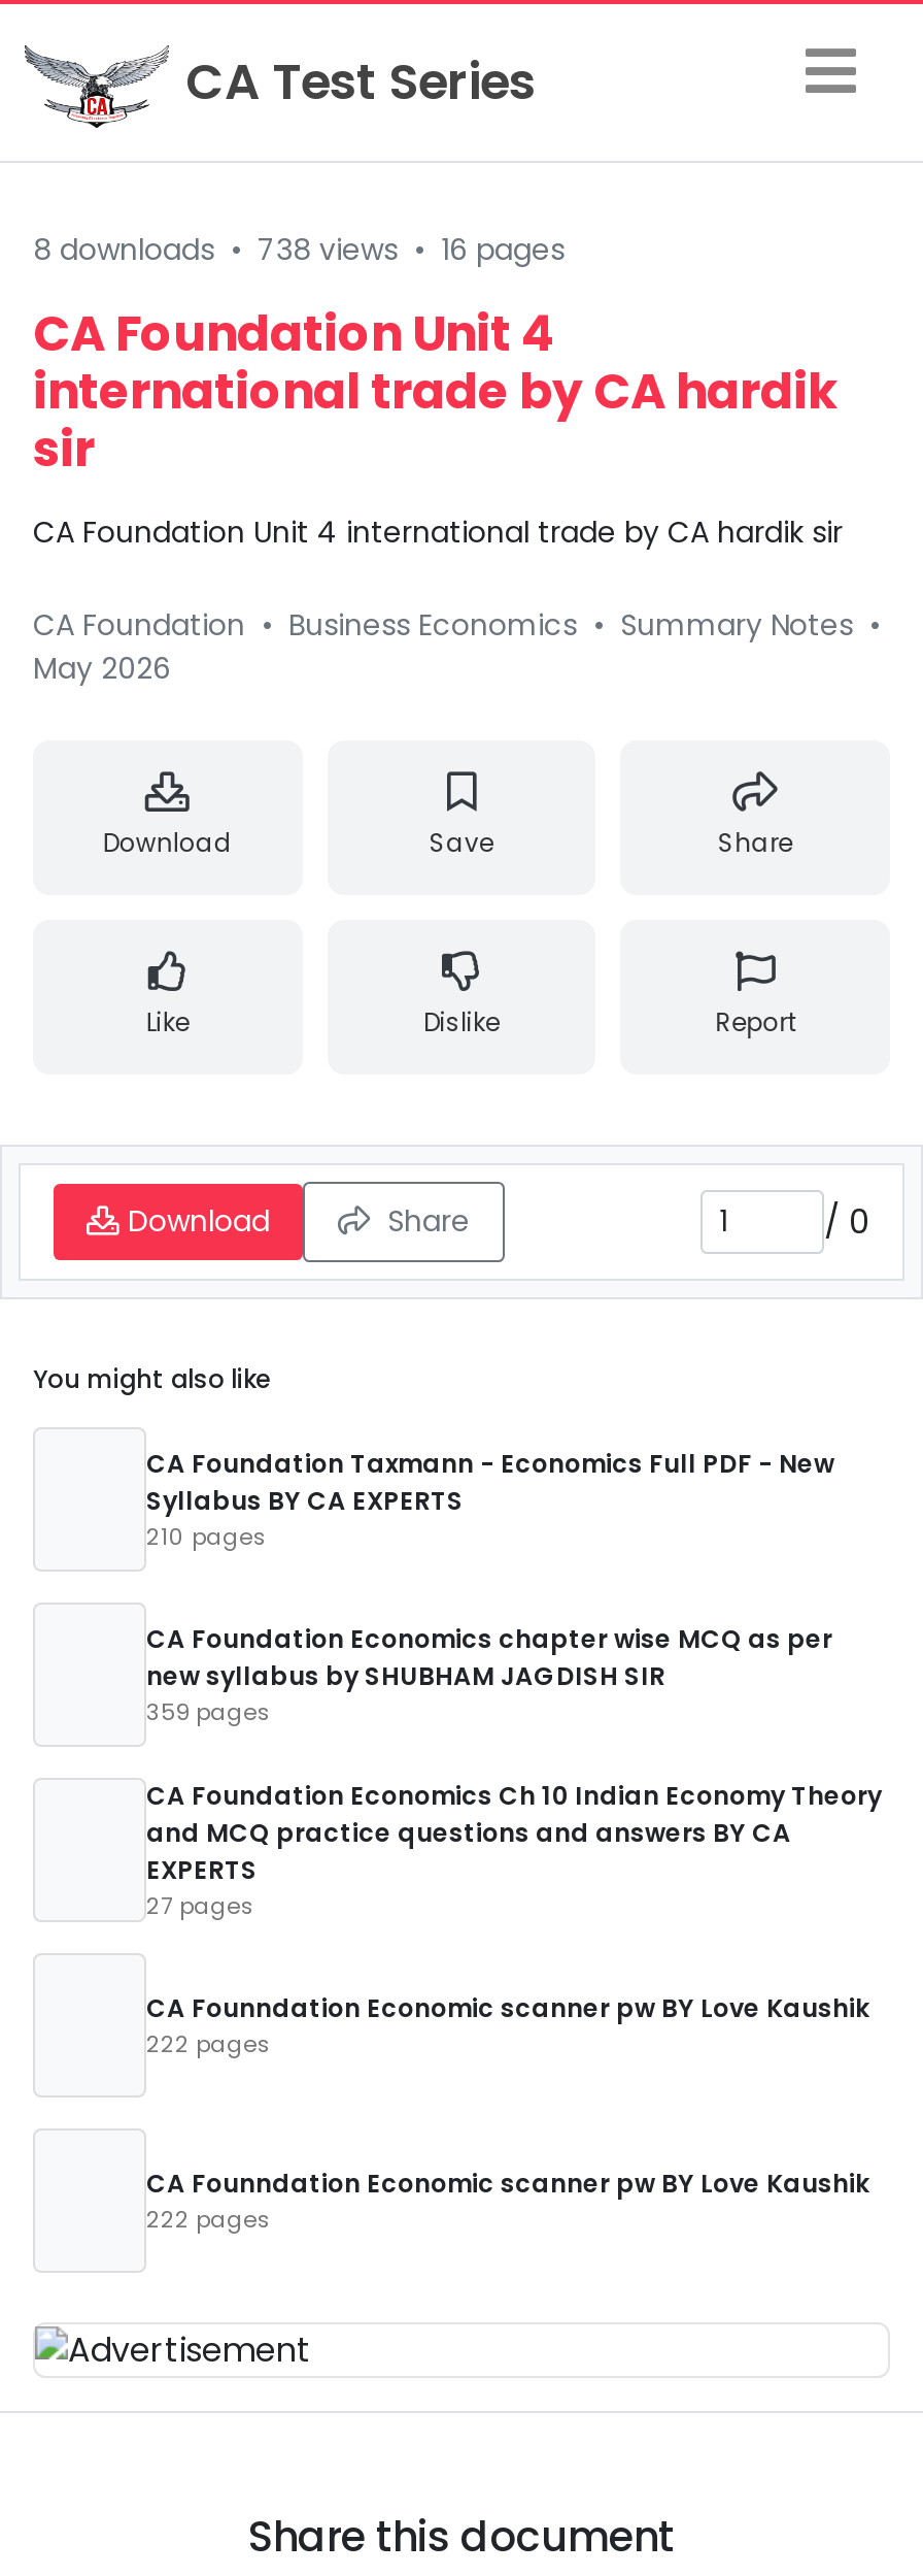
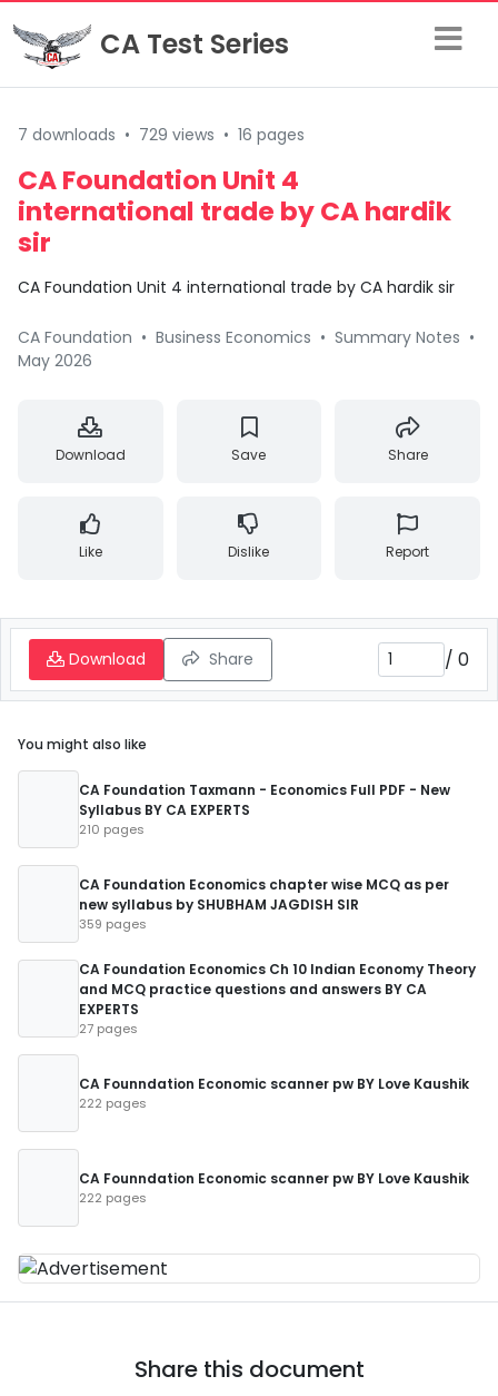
[33,229,565,270] 8 downloads • 738 views • 16 pages -> [18,124,305,146] 7 downloads • 729 views • 16 pages

